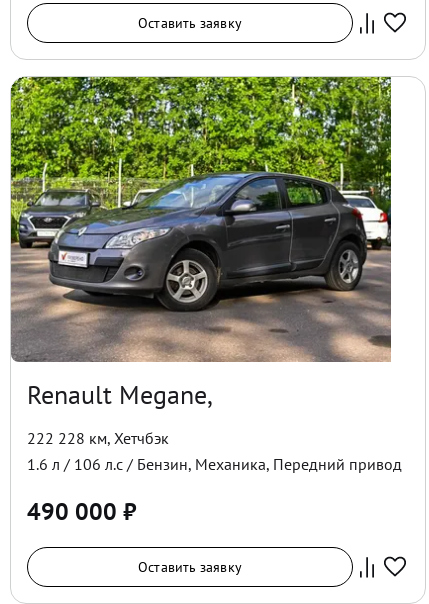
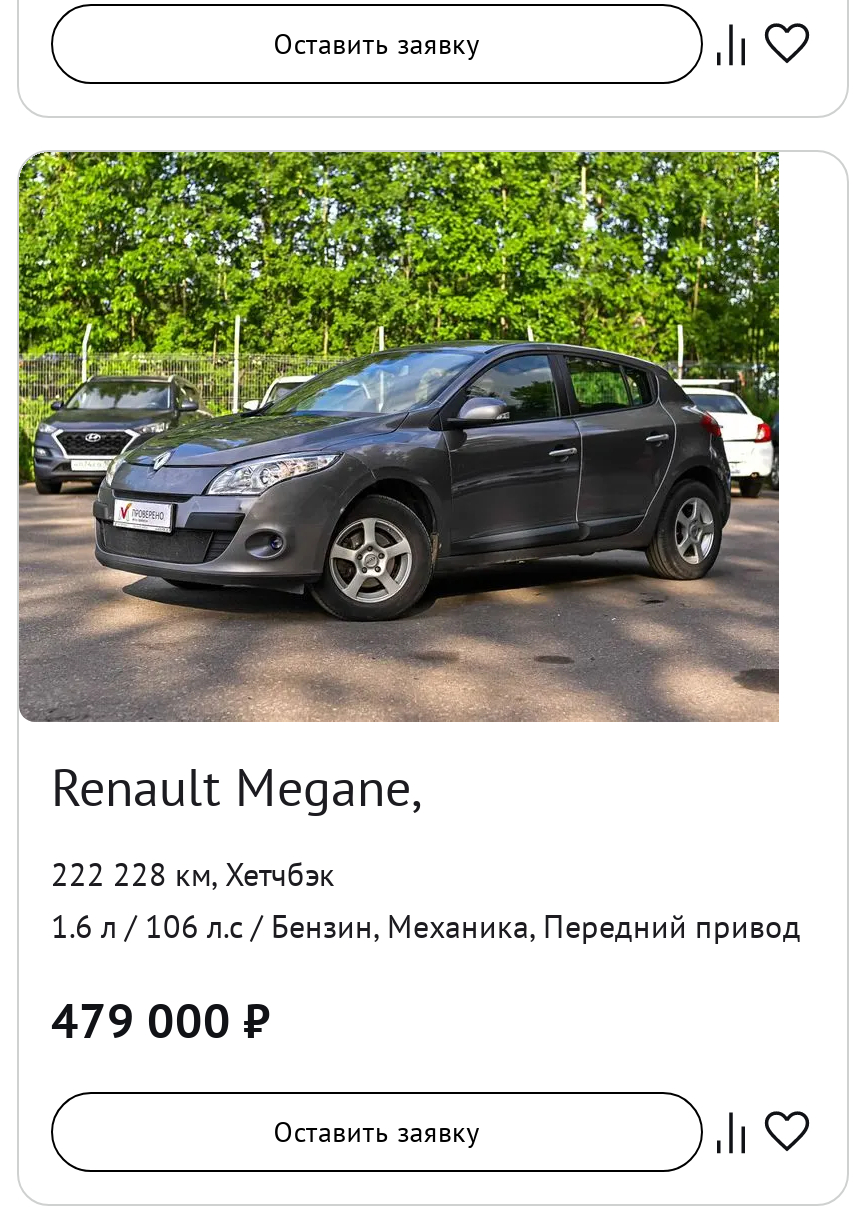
[27,496,137,527] 490 000 ₽ -> [51,990,271,1052] 479 000 ₽

